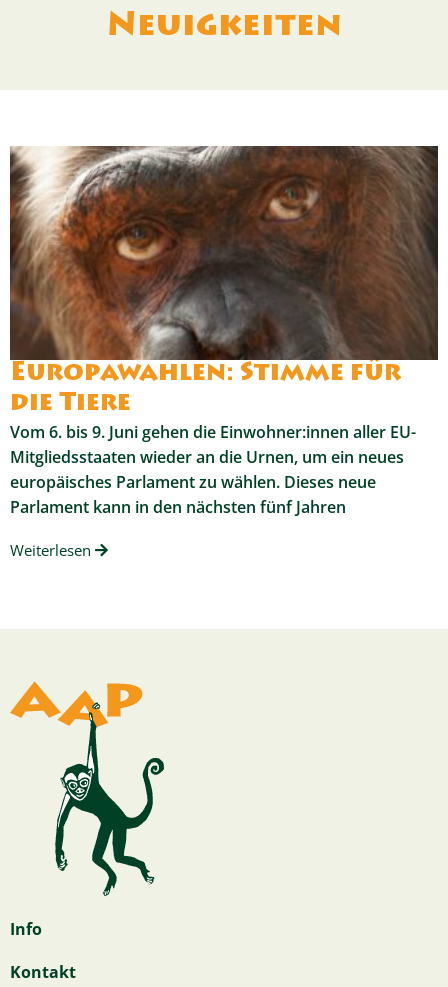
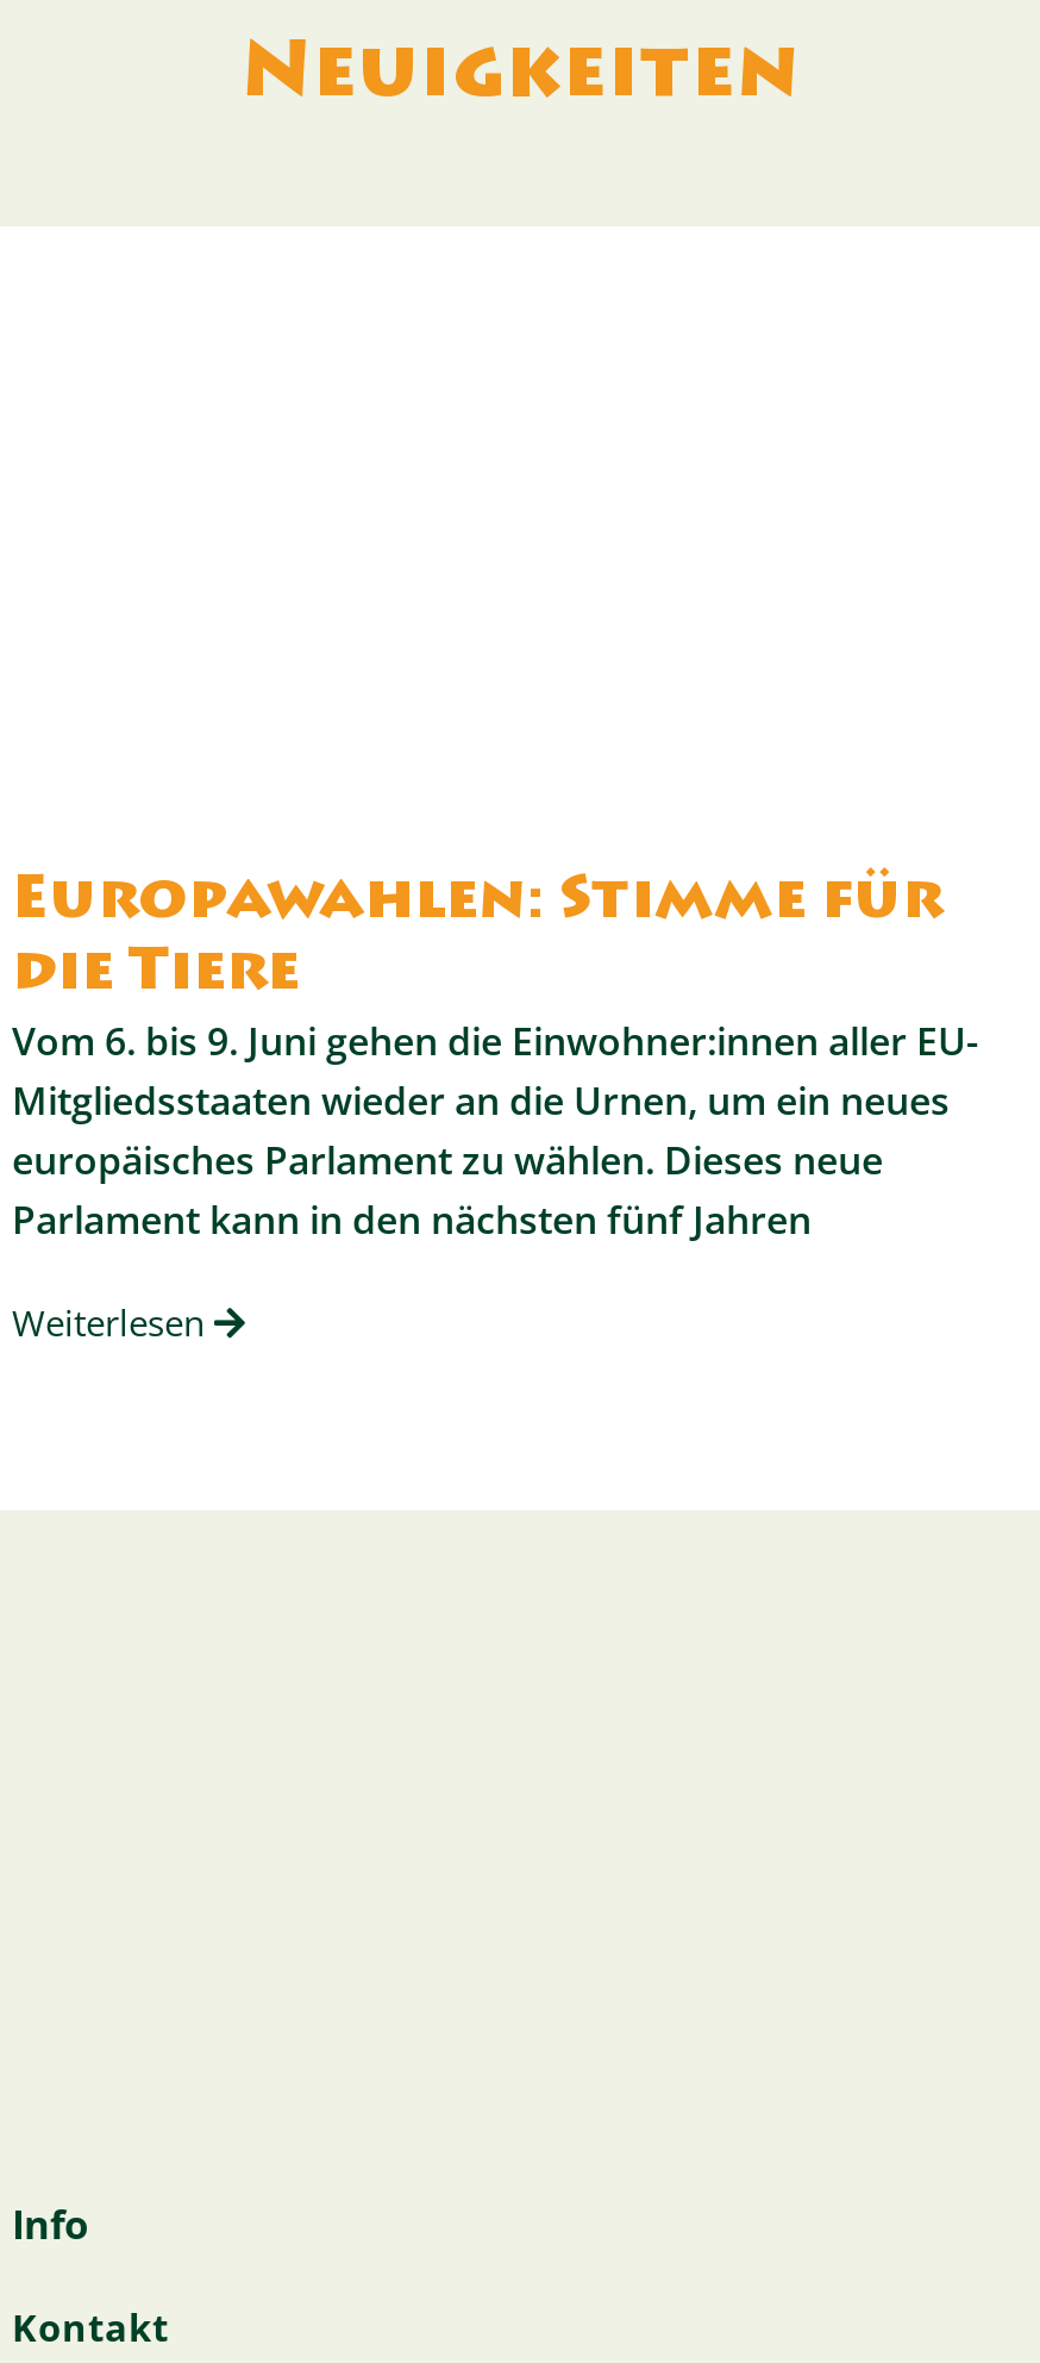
[9,145,439,361] [image] -> none
[10,681,165,897] [image] -> none

